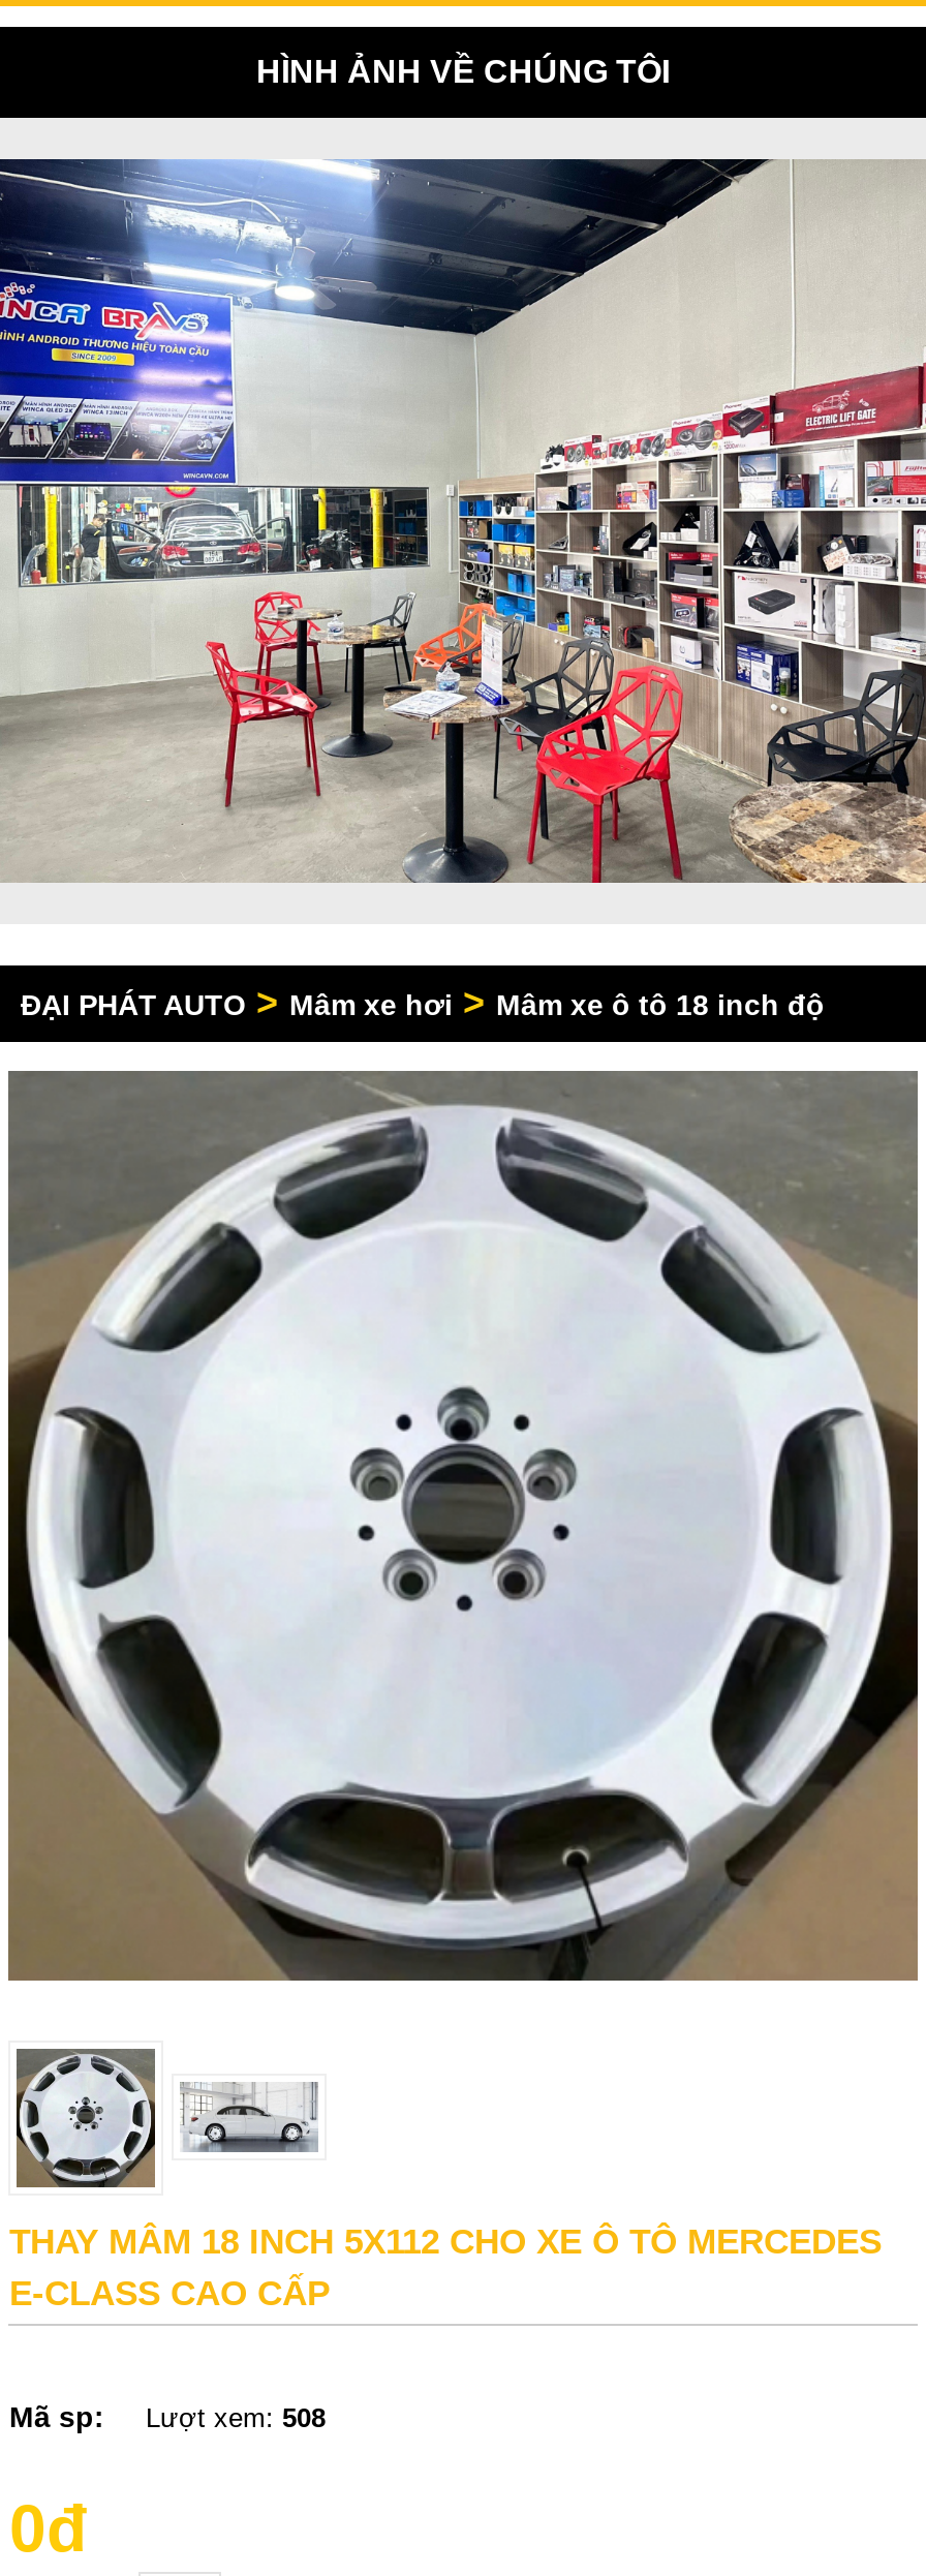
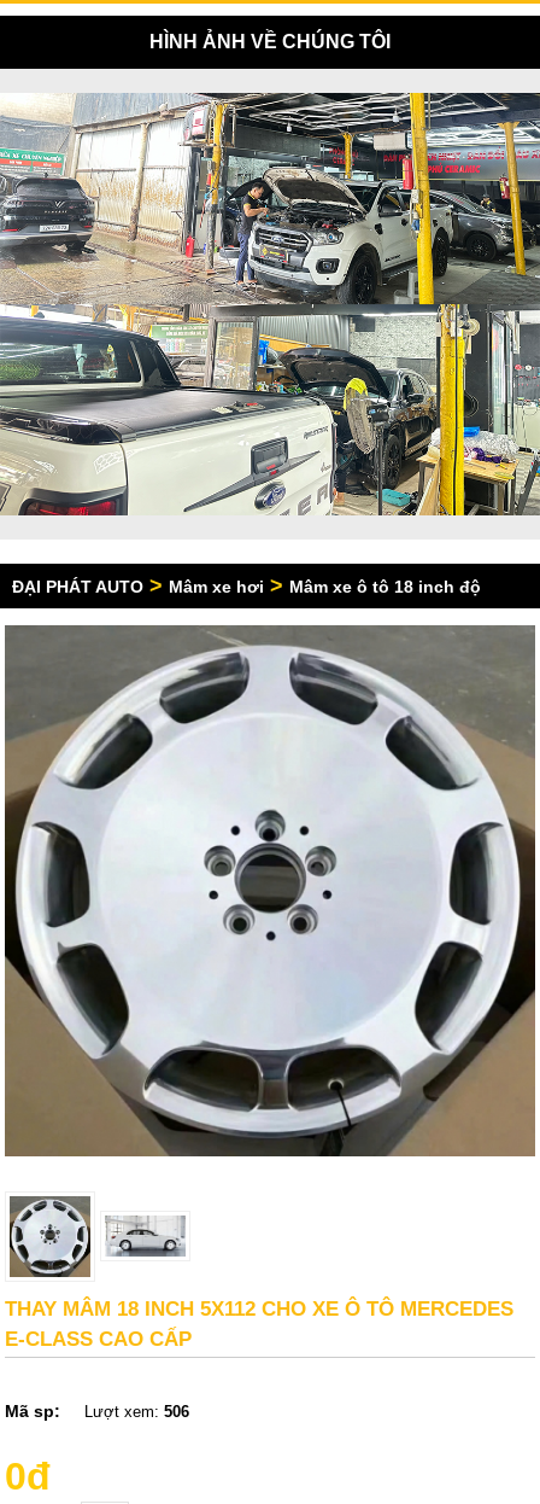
[6,157,920,885] [image] -> [4,92,536,517] [image]
[9,2399,326,2432] Mã sp: Lượt xem: 508 -> [5,1401,190,1420] Mã sp: Lượt xem: 506

